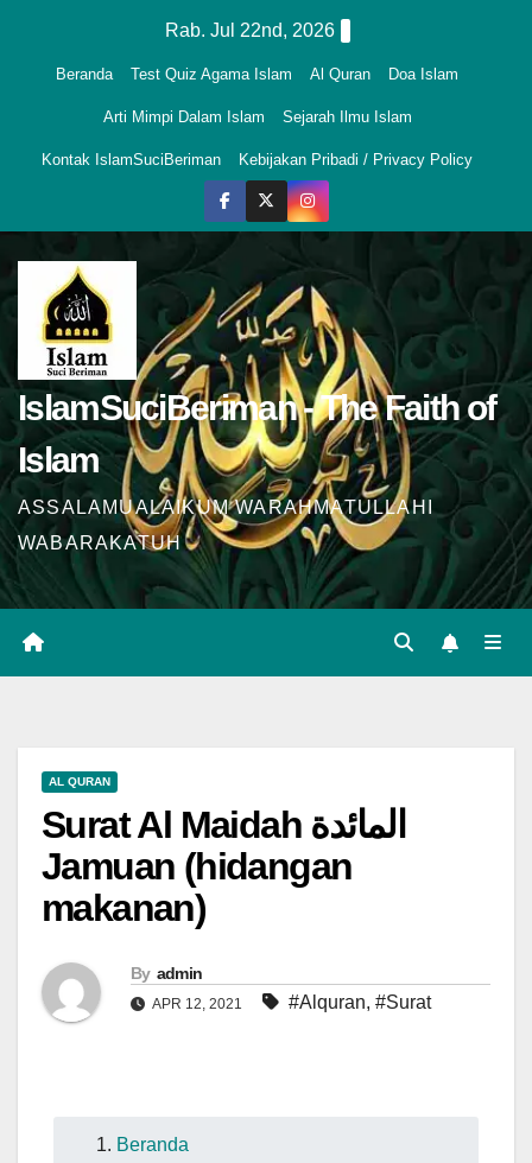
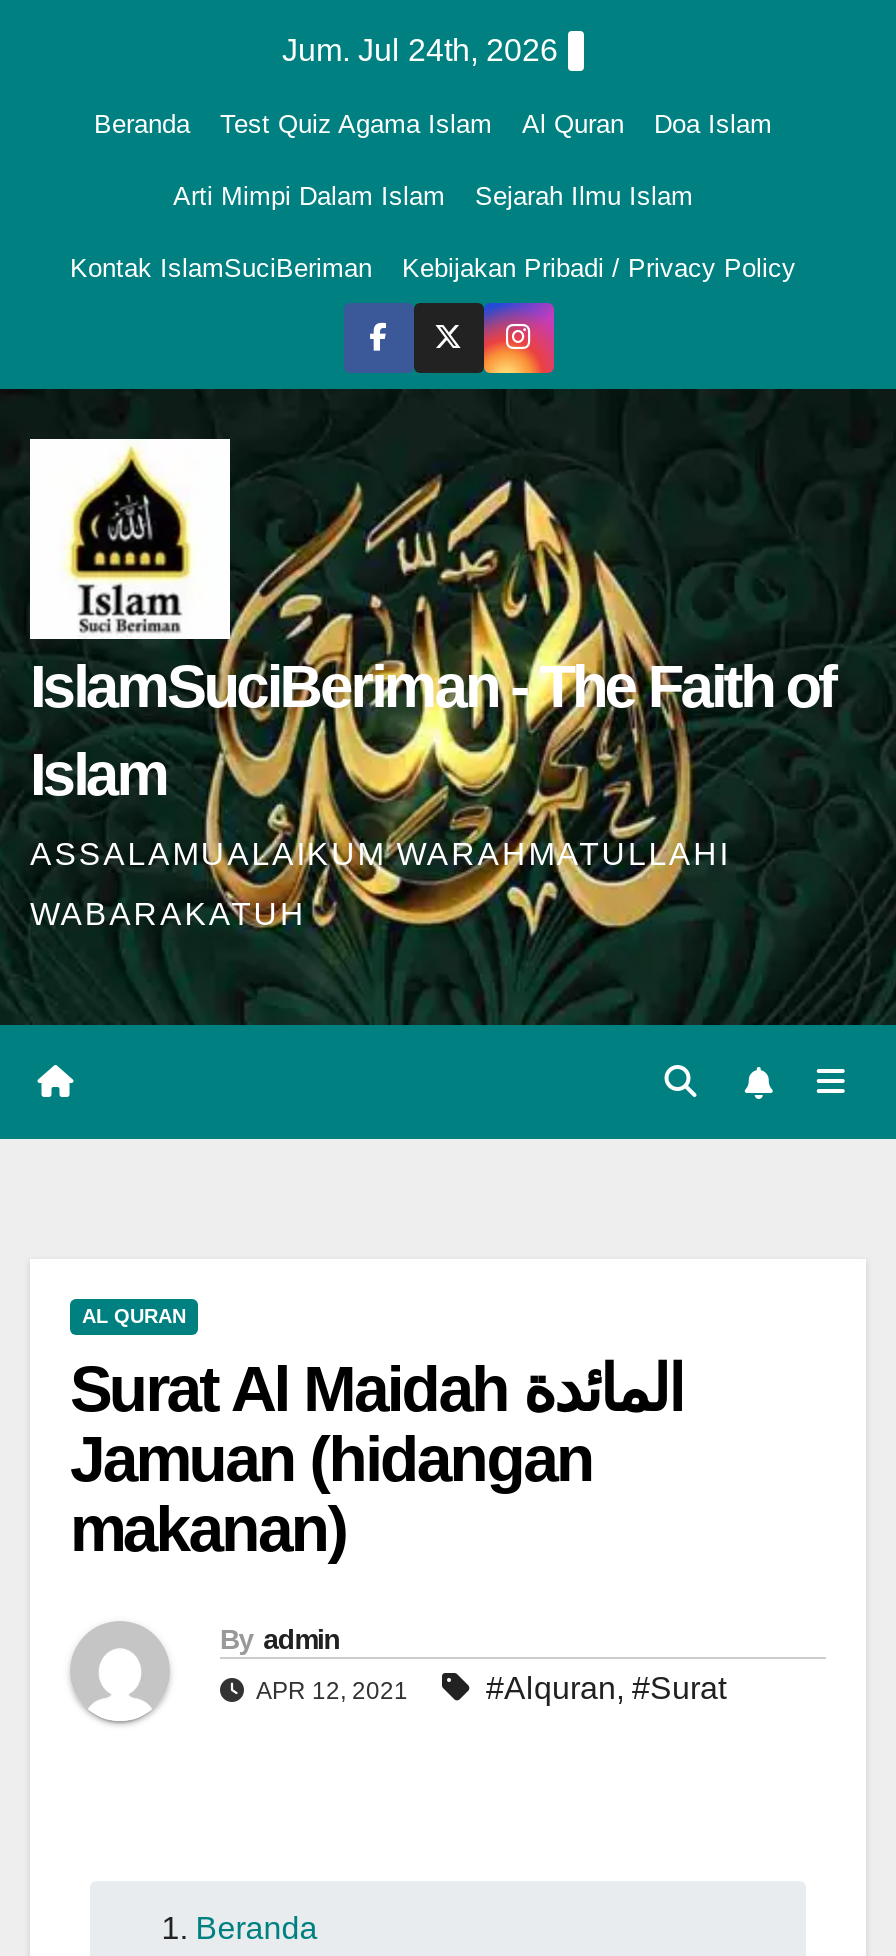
[164,20,334,40] Rab. Jul 22nd, 2026 -> [282,33,558,67] Jum. Jul 24th, 2026

